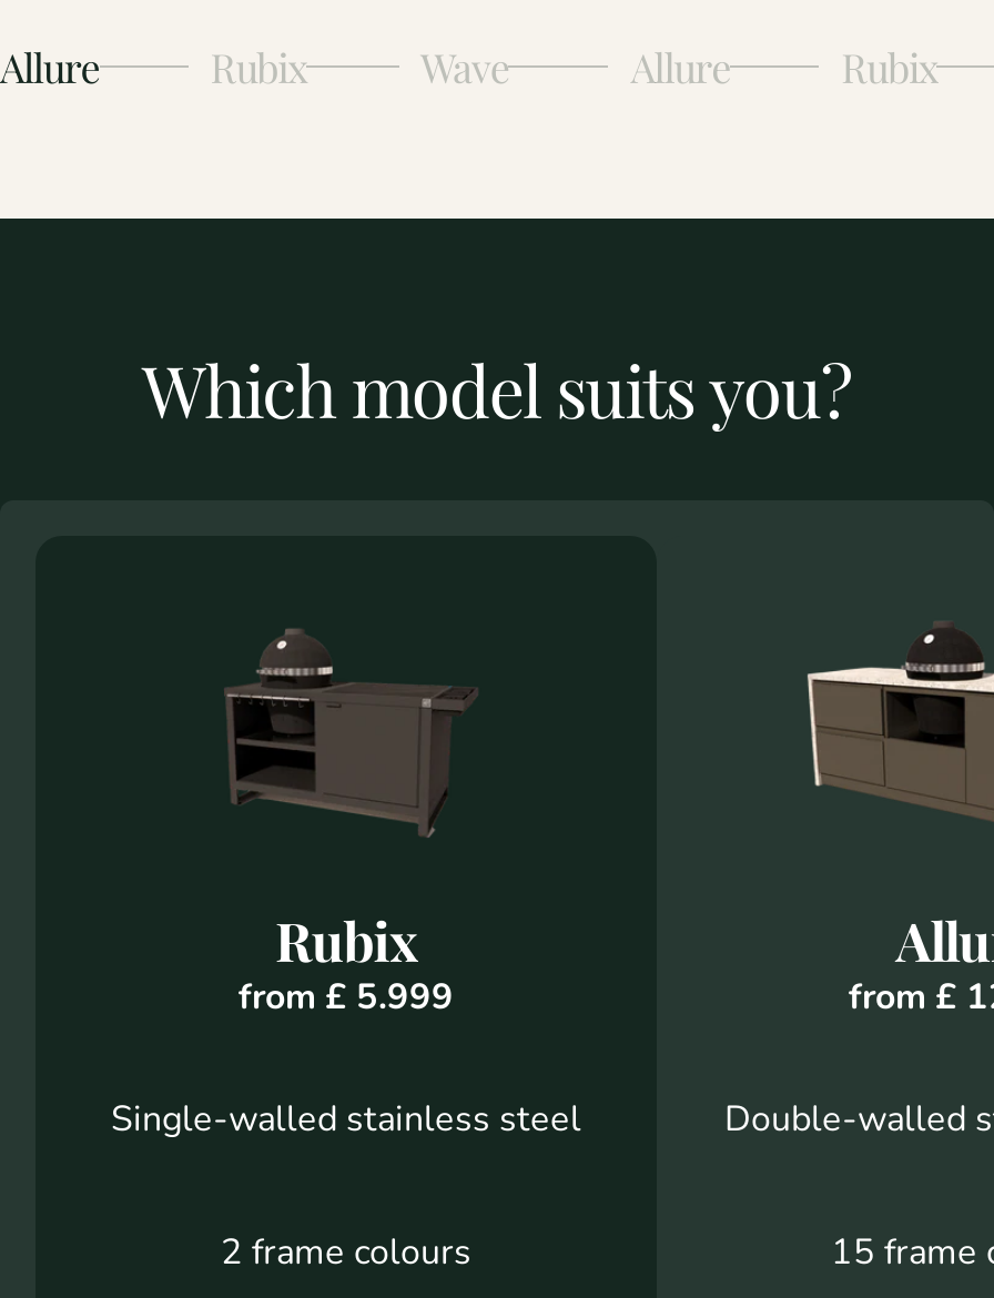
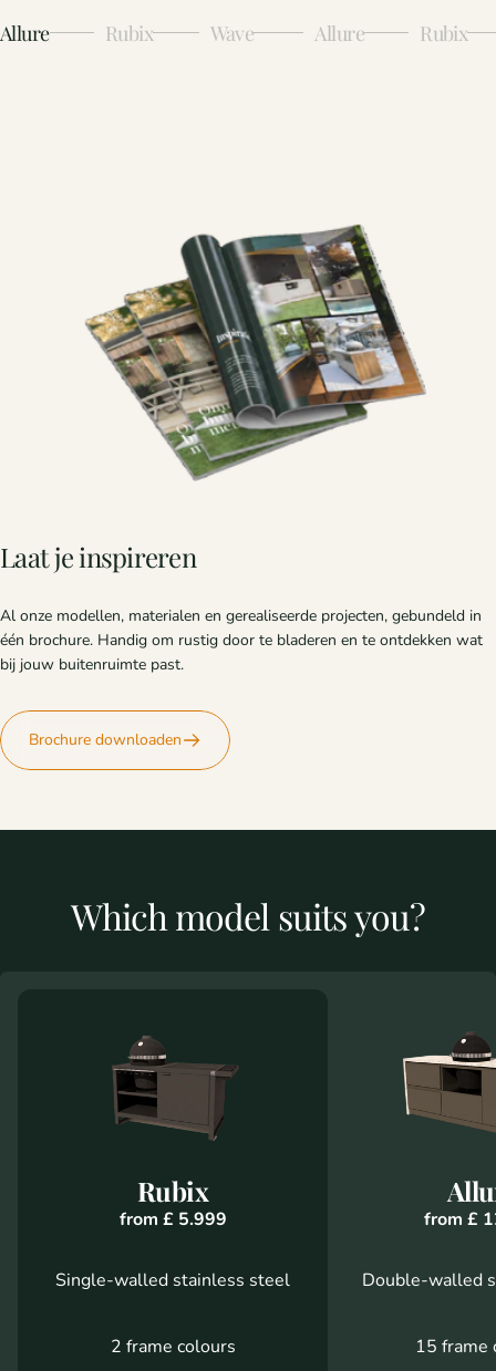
none -> [0,539,483,675] Laat je inspireren | Al onze modellen, materialen en gerealiseerde projecten, gebundeld in | één brochure. Handig om rustig door te bladeren en te ontdekken wat | bij jouw buitenruimte past.
none -> [29,730,182,751] Brochure downloaden
none -> [84,224,426,481] [image]

